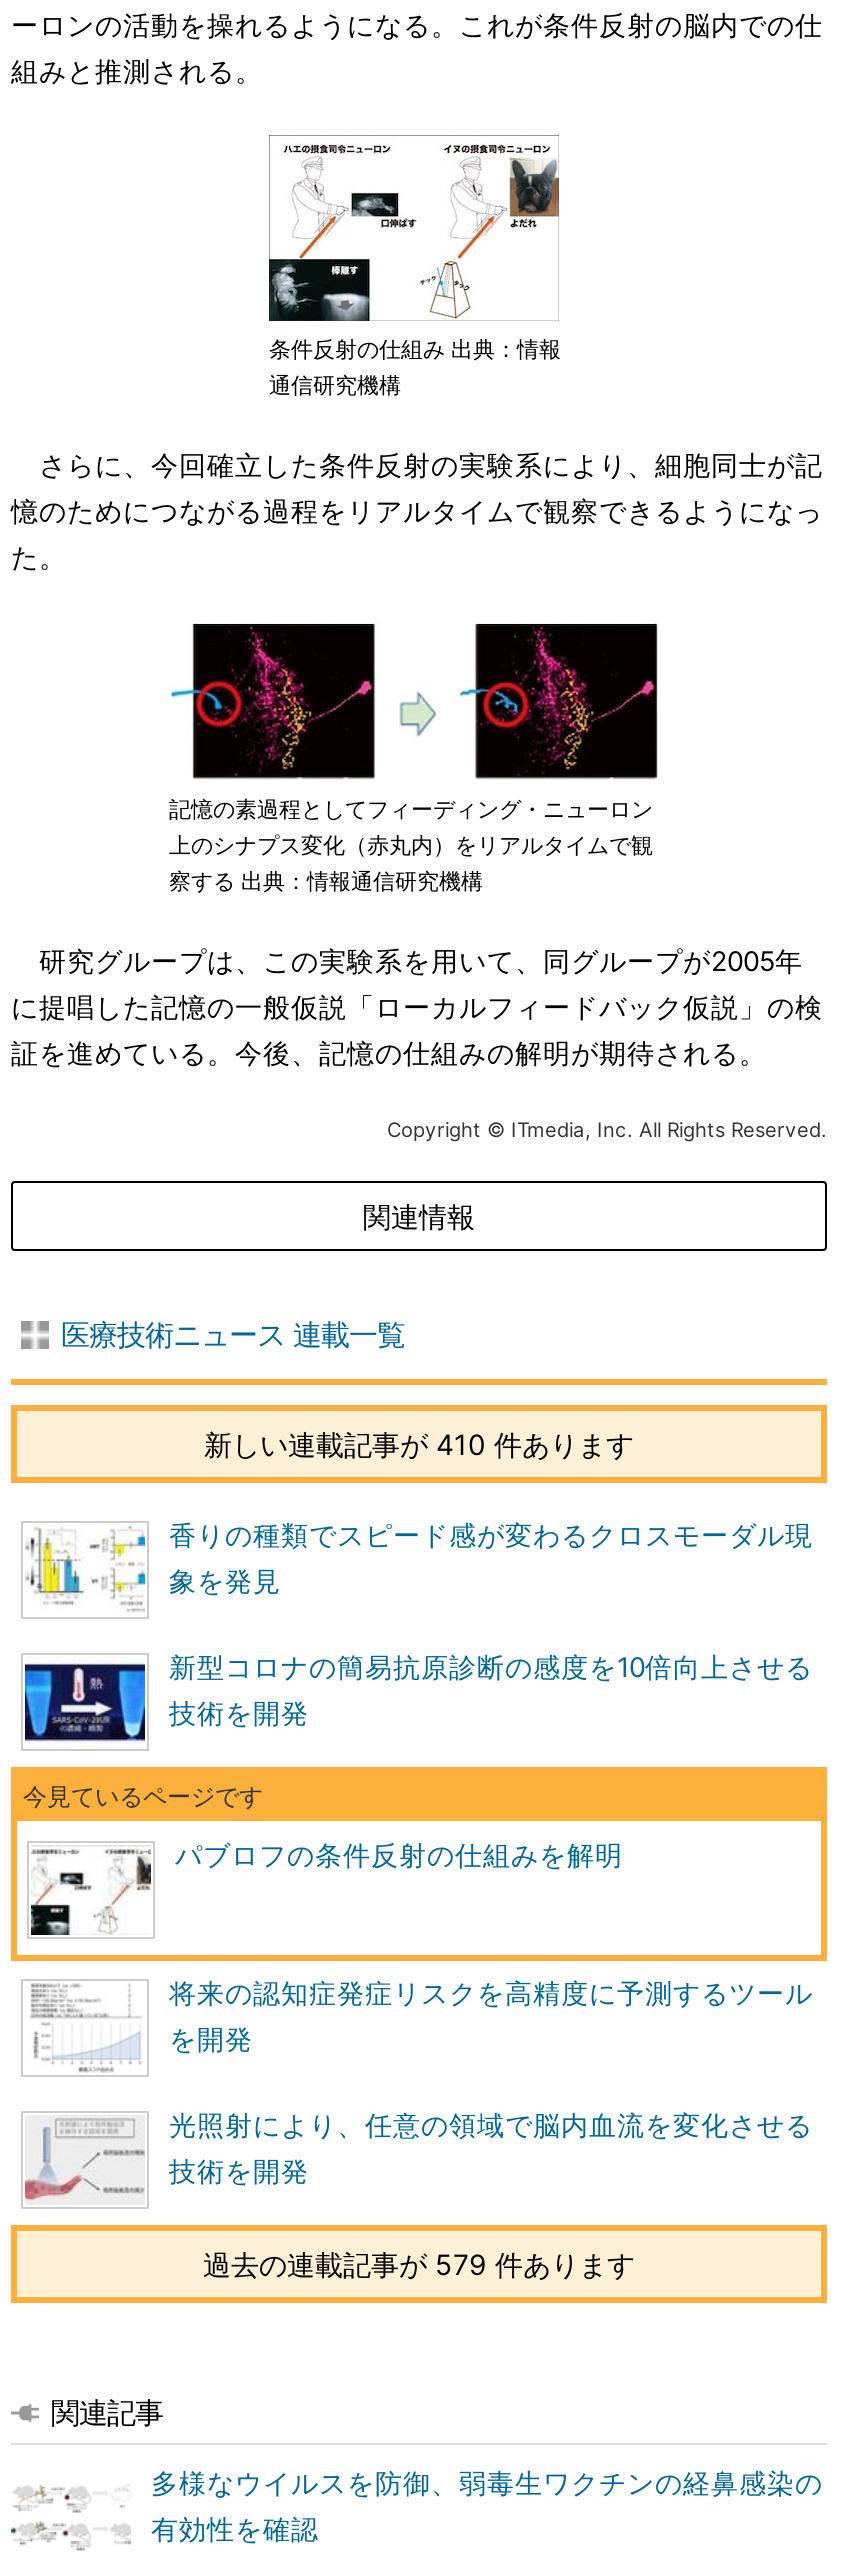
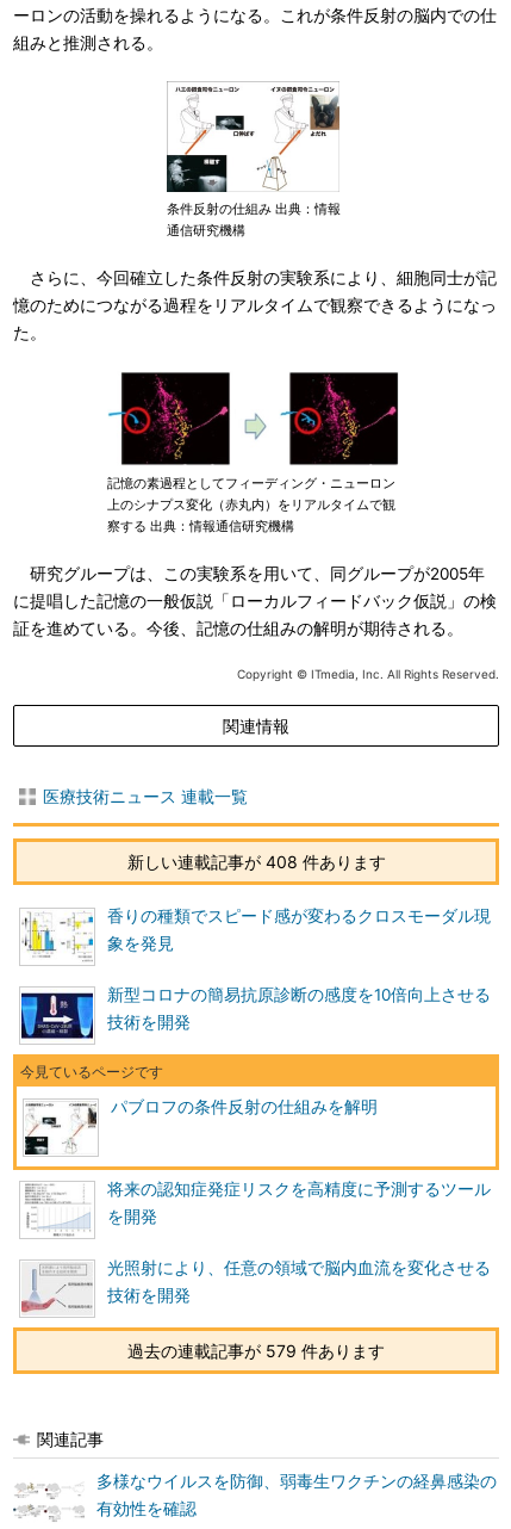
[204,1427,634,1461] 新しい連載記事が 410 件あります -> [127,852,385,872] 新しい連載記事が 408 件あります

